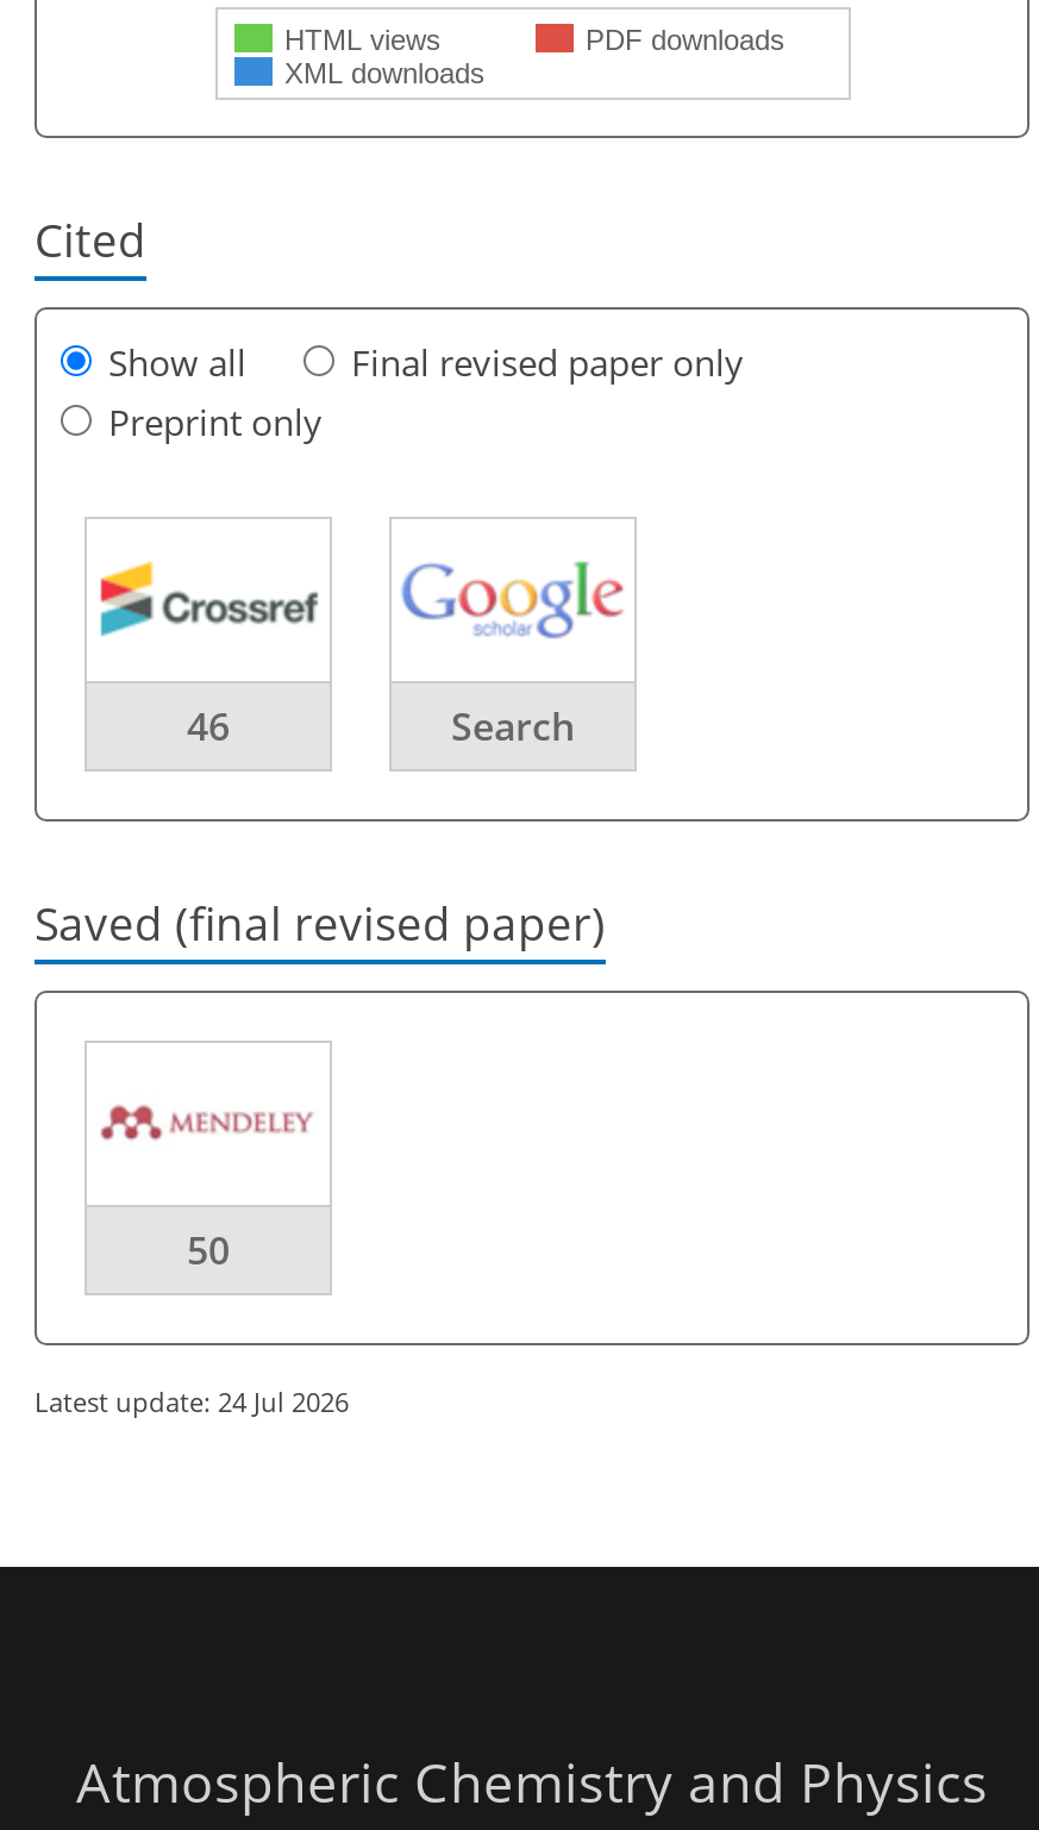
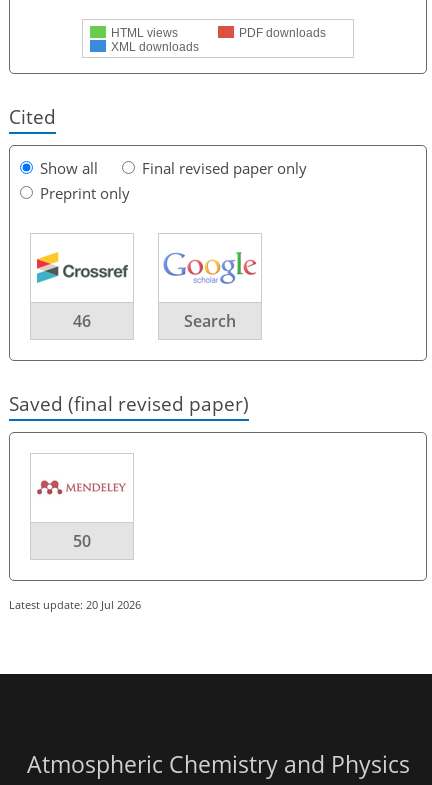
[35,1384,349,1419] Latest update: 24 Jul 2026 -> [9,597,141,612] Latest update: 20 Jul 2026

